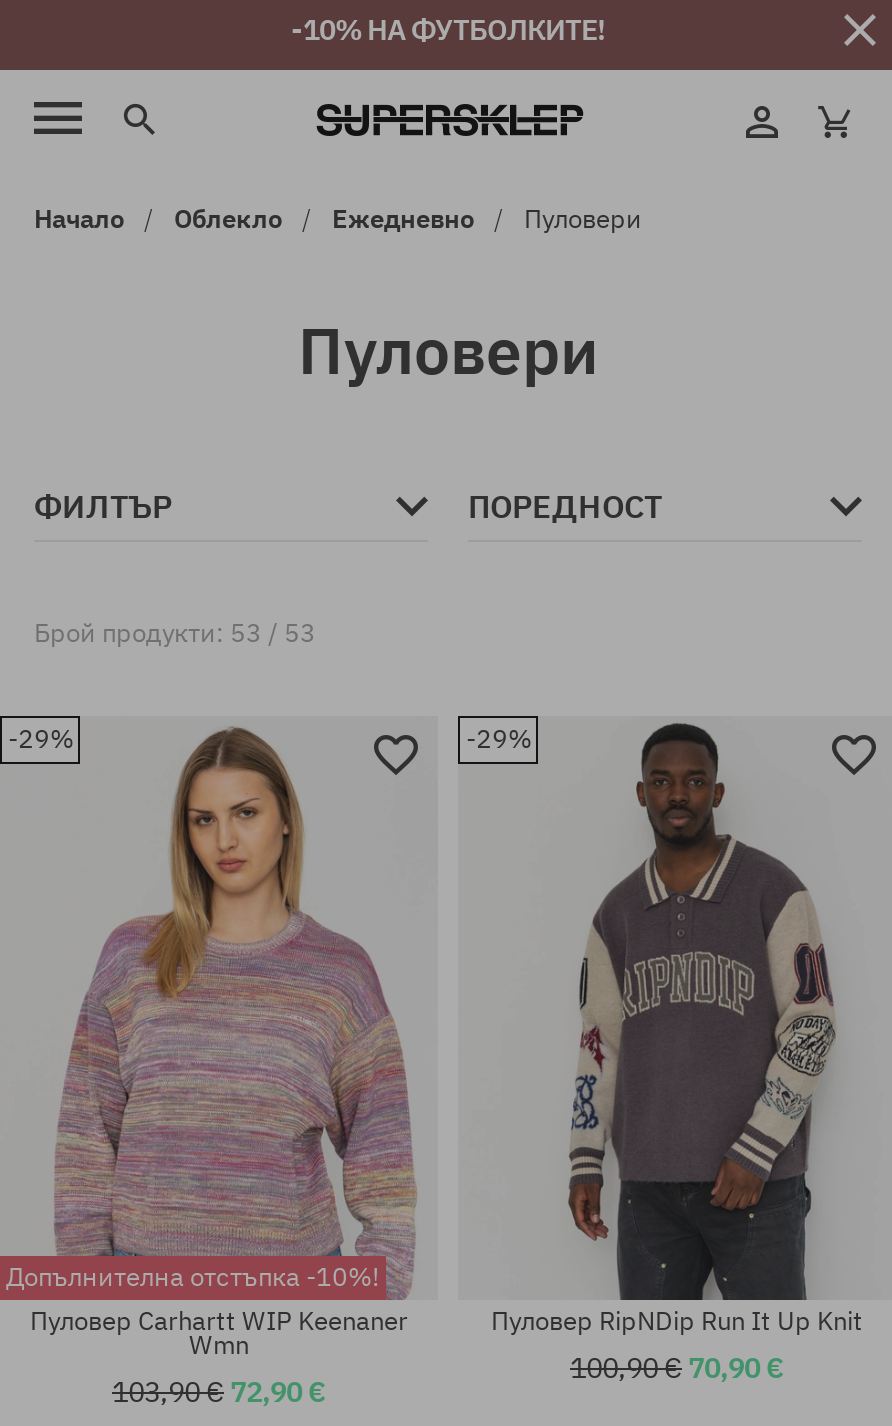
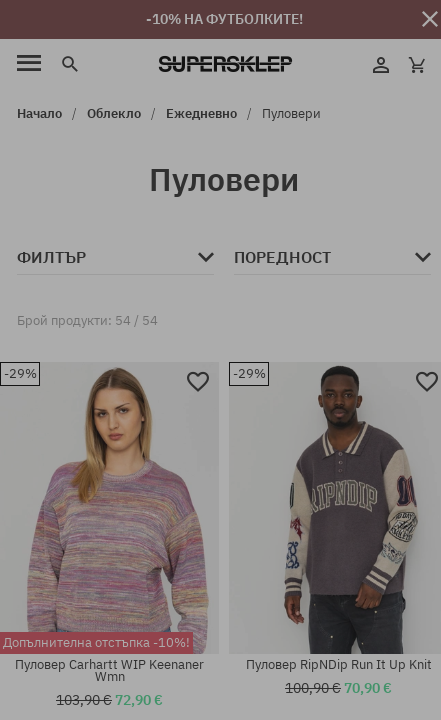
[34,616,316,650] Брой продукти: 53 / 53 -> [17,312,158,329] Брой продукти: 54 / 54

